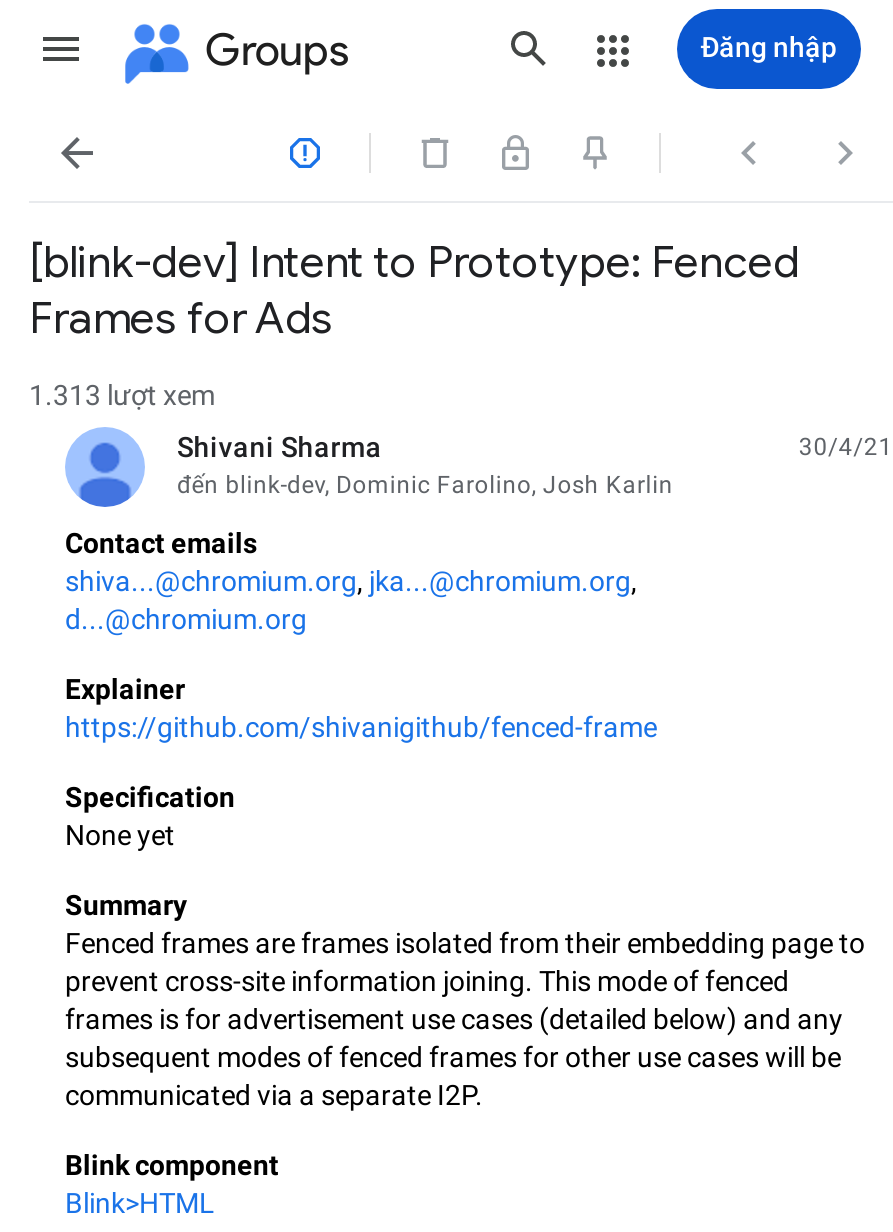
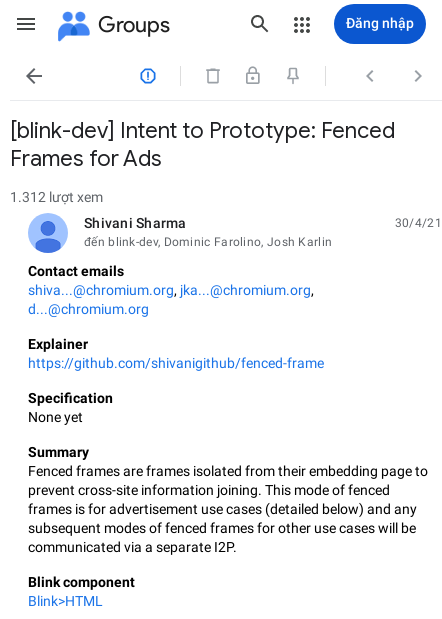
[29,379,215,411] 1.313 lượt xem -> [10,189,103,205] 1.312 lượt xem

